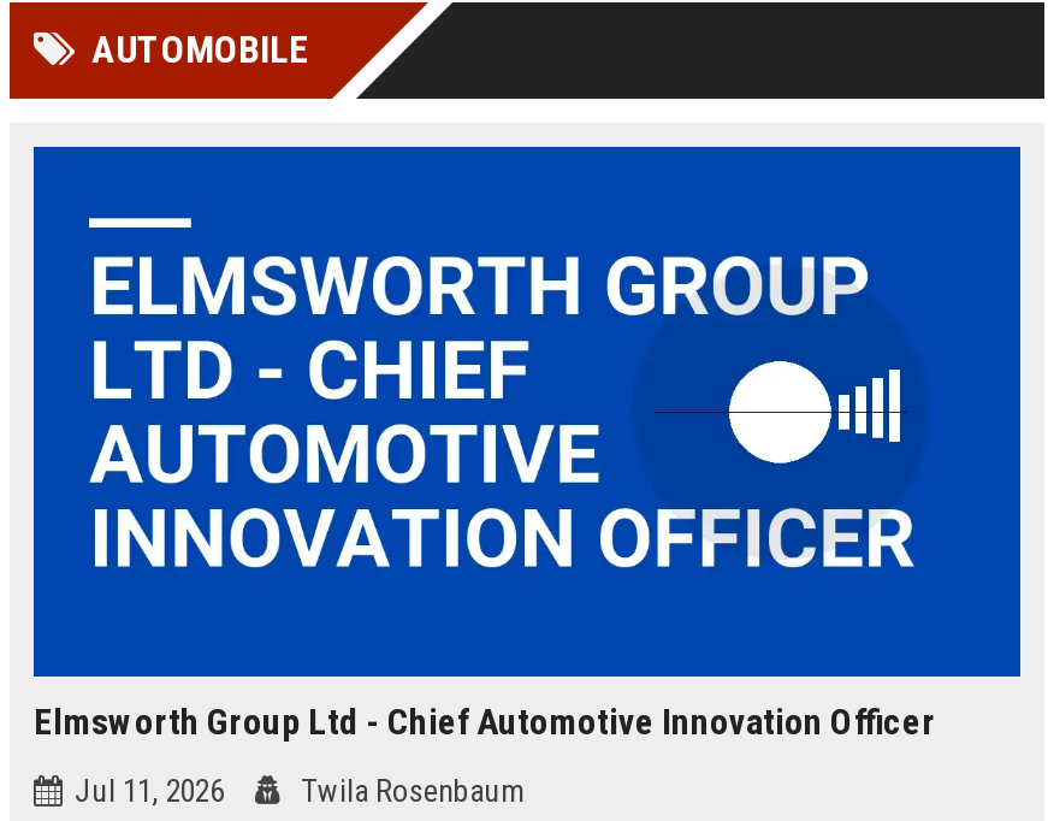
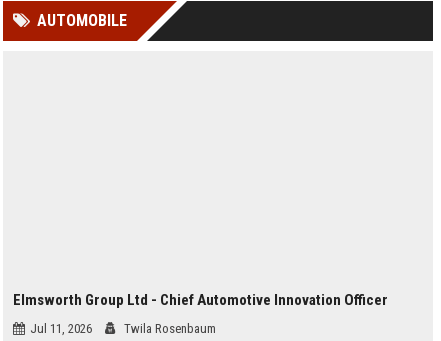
[31,144,1023,679] [image] -> none

